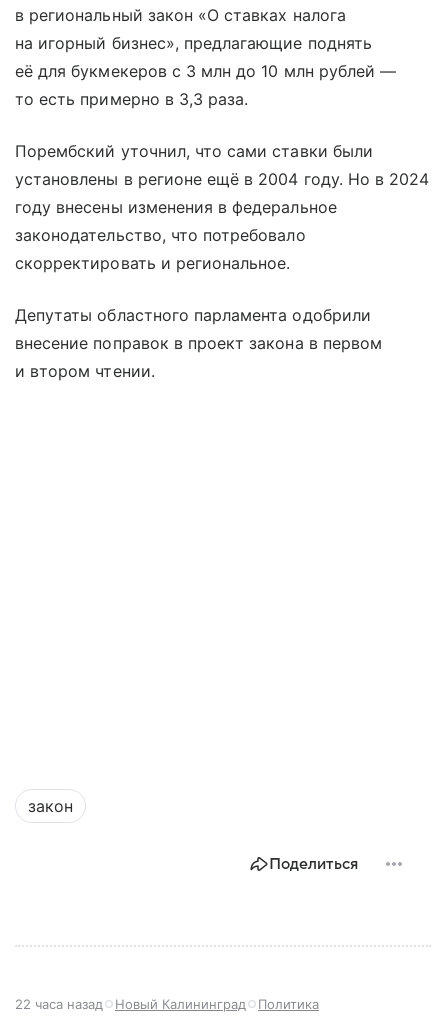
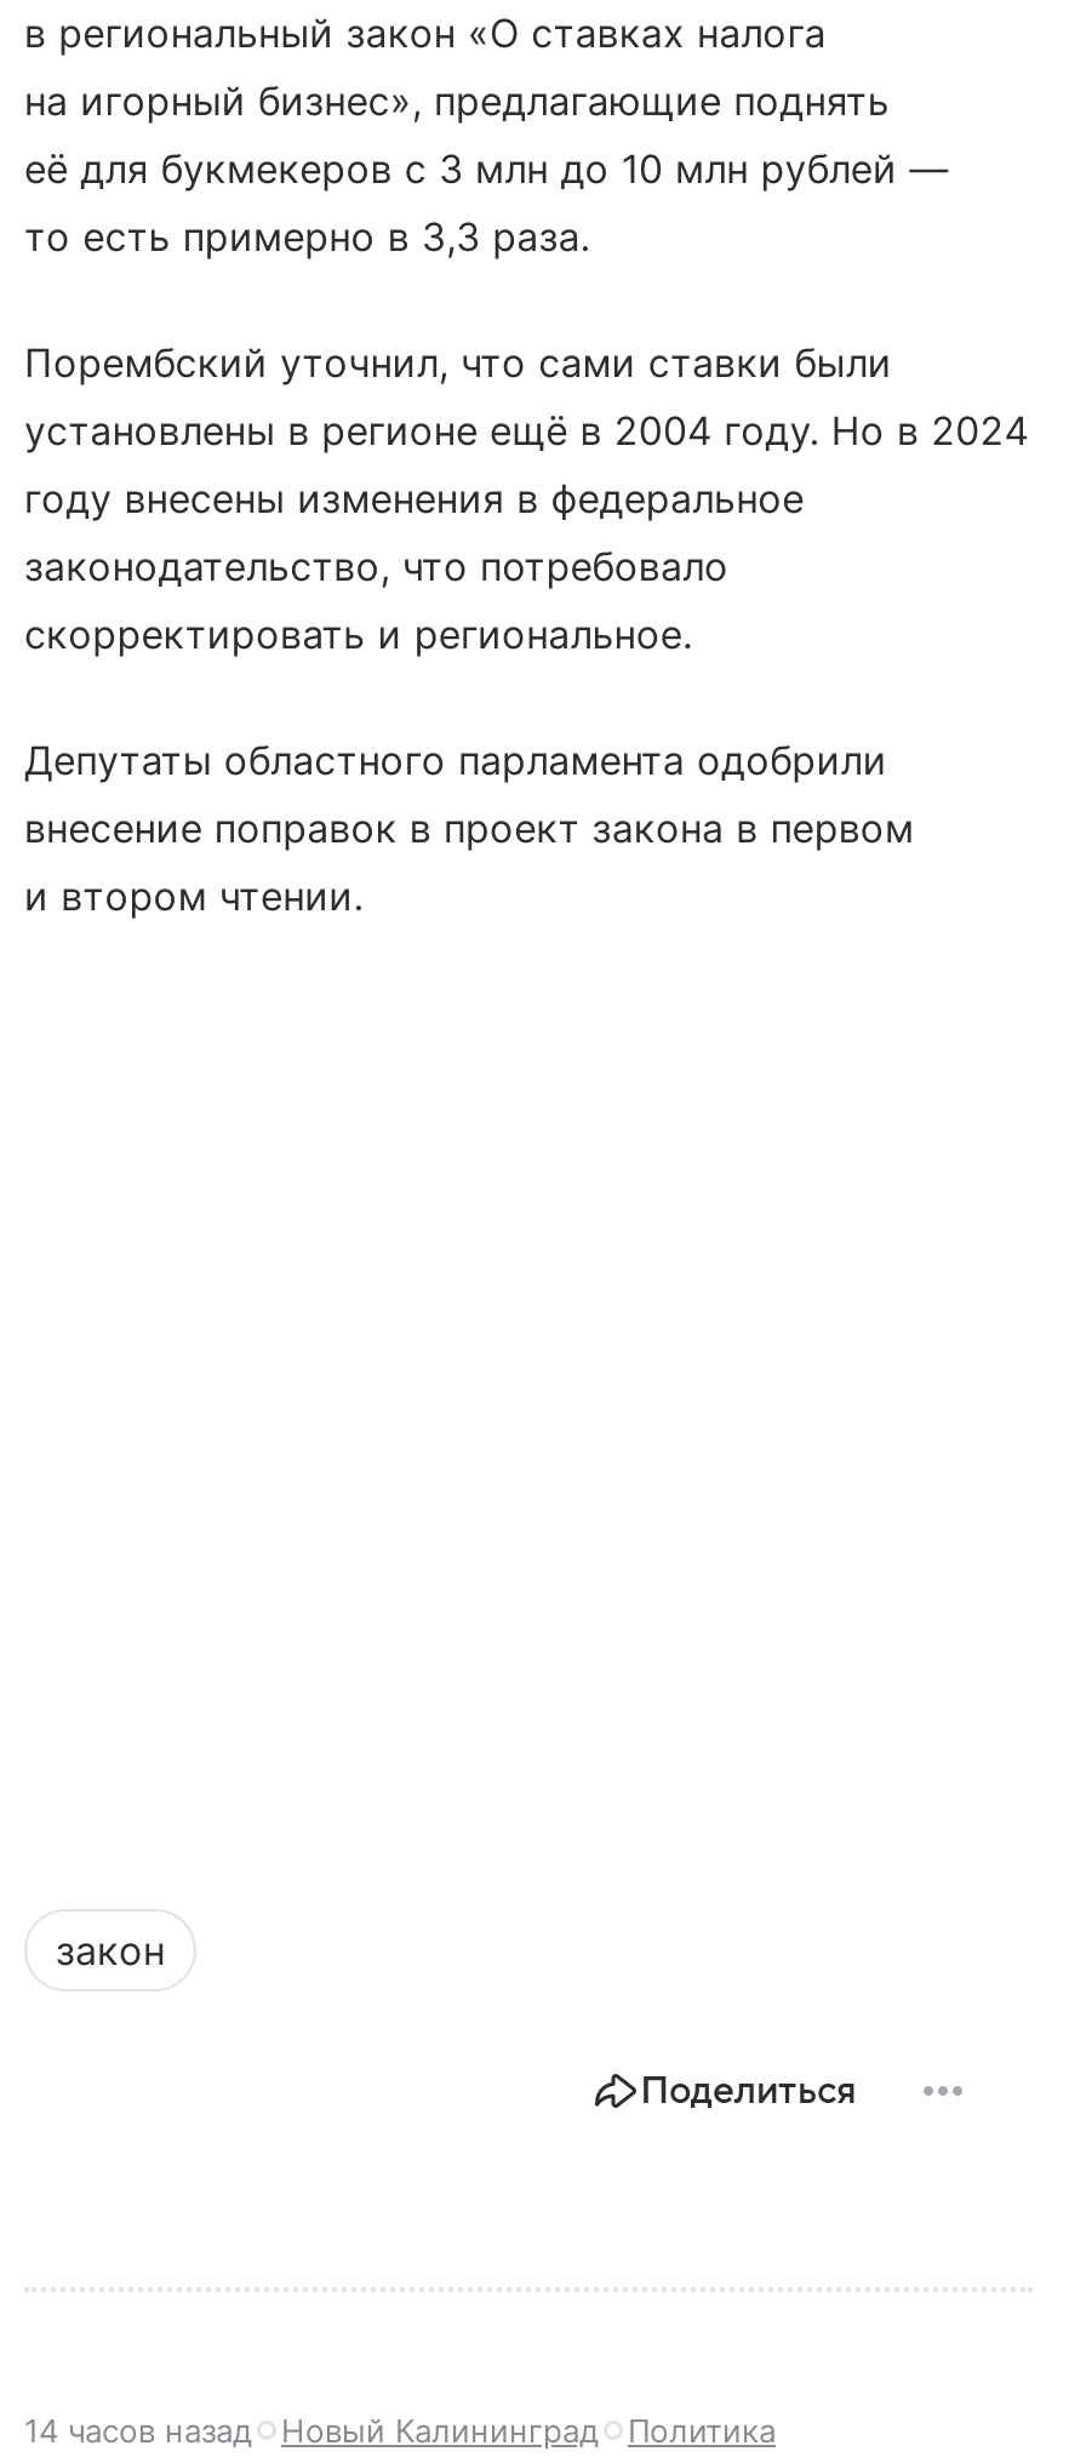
[15,996,319,1012] 22 часа назад Новый Калининград Политика -> [24,2413,776,2451] 14 часов назад Новый Калининград Политика

